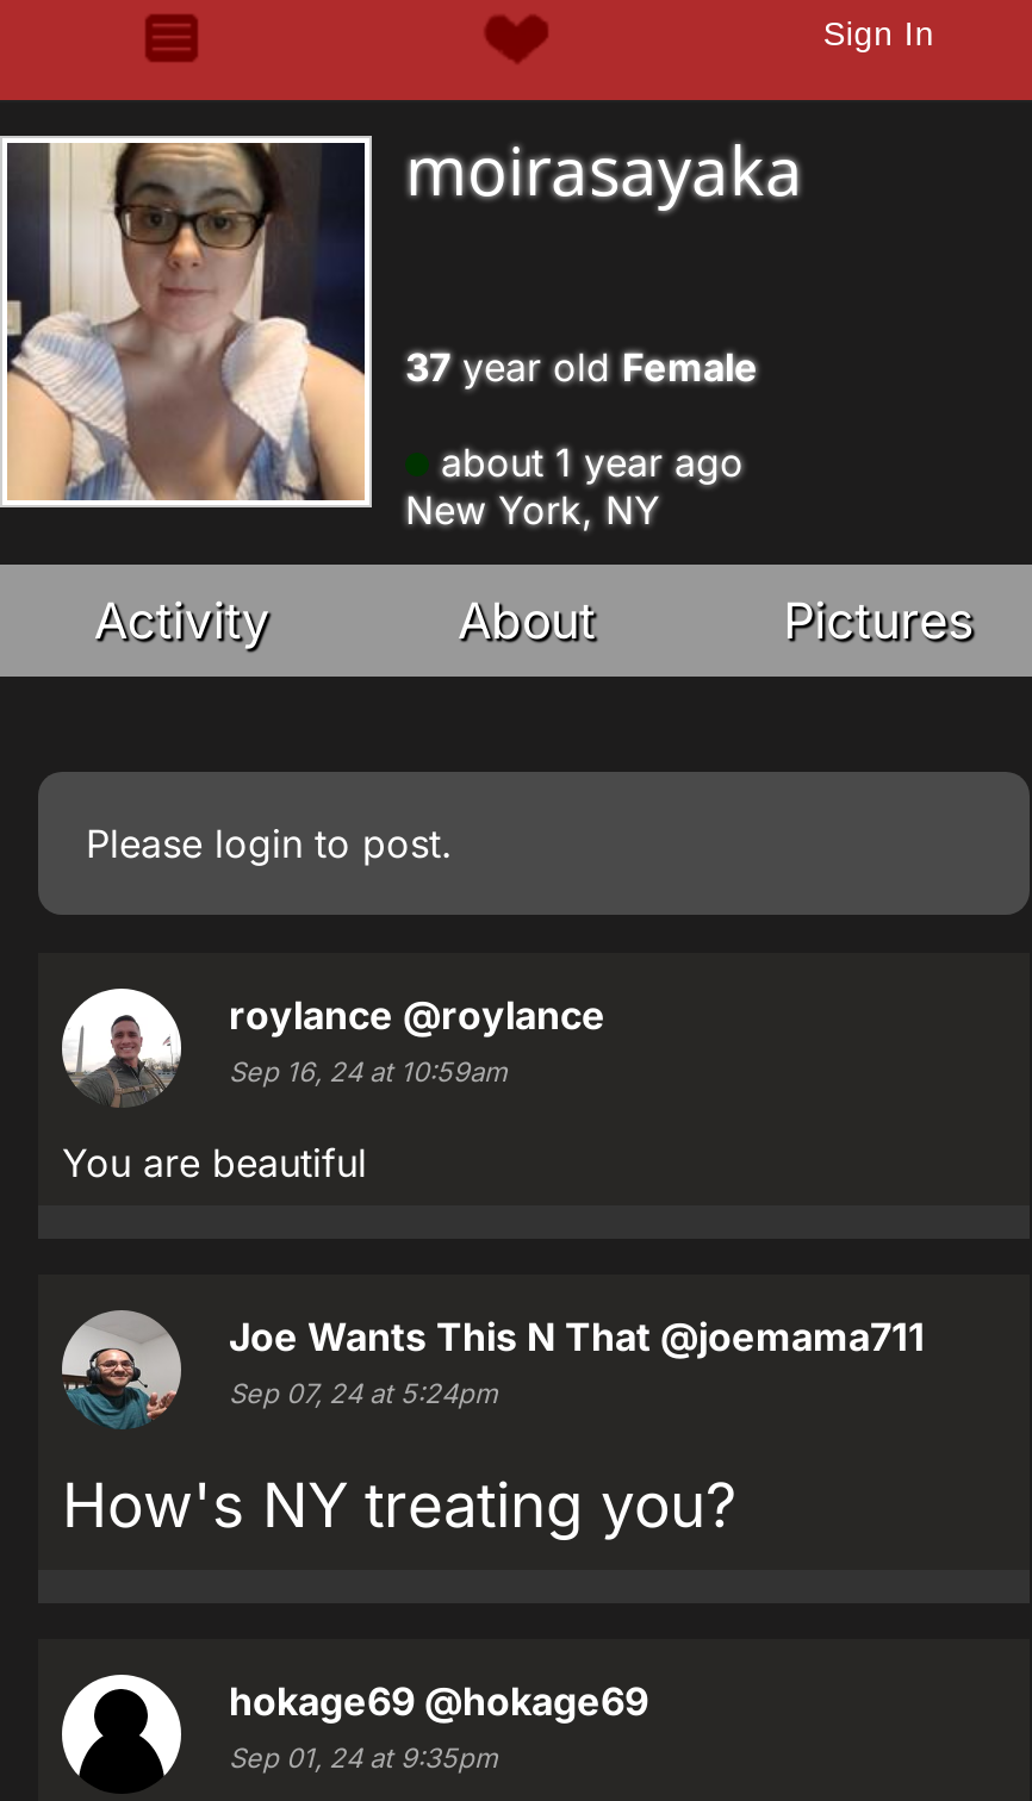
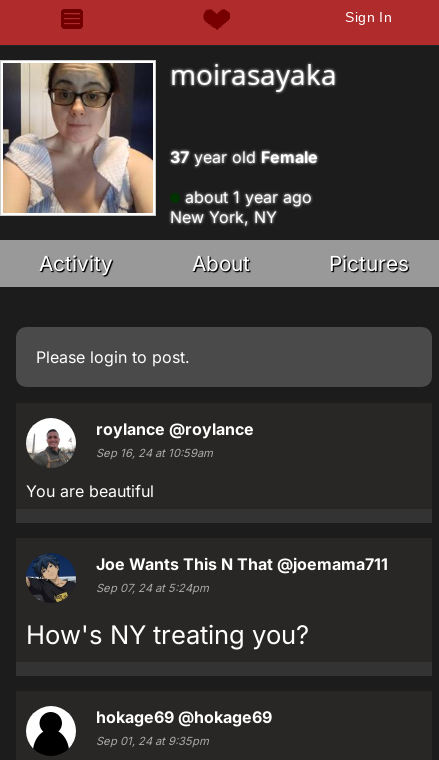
[60,1308,184,1429] [image] -> [26,553,76,603] [image]

